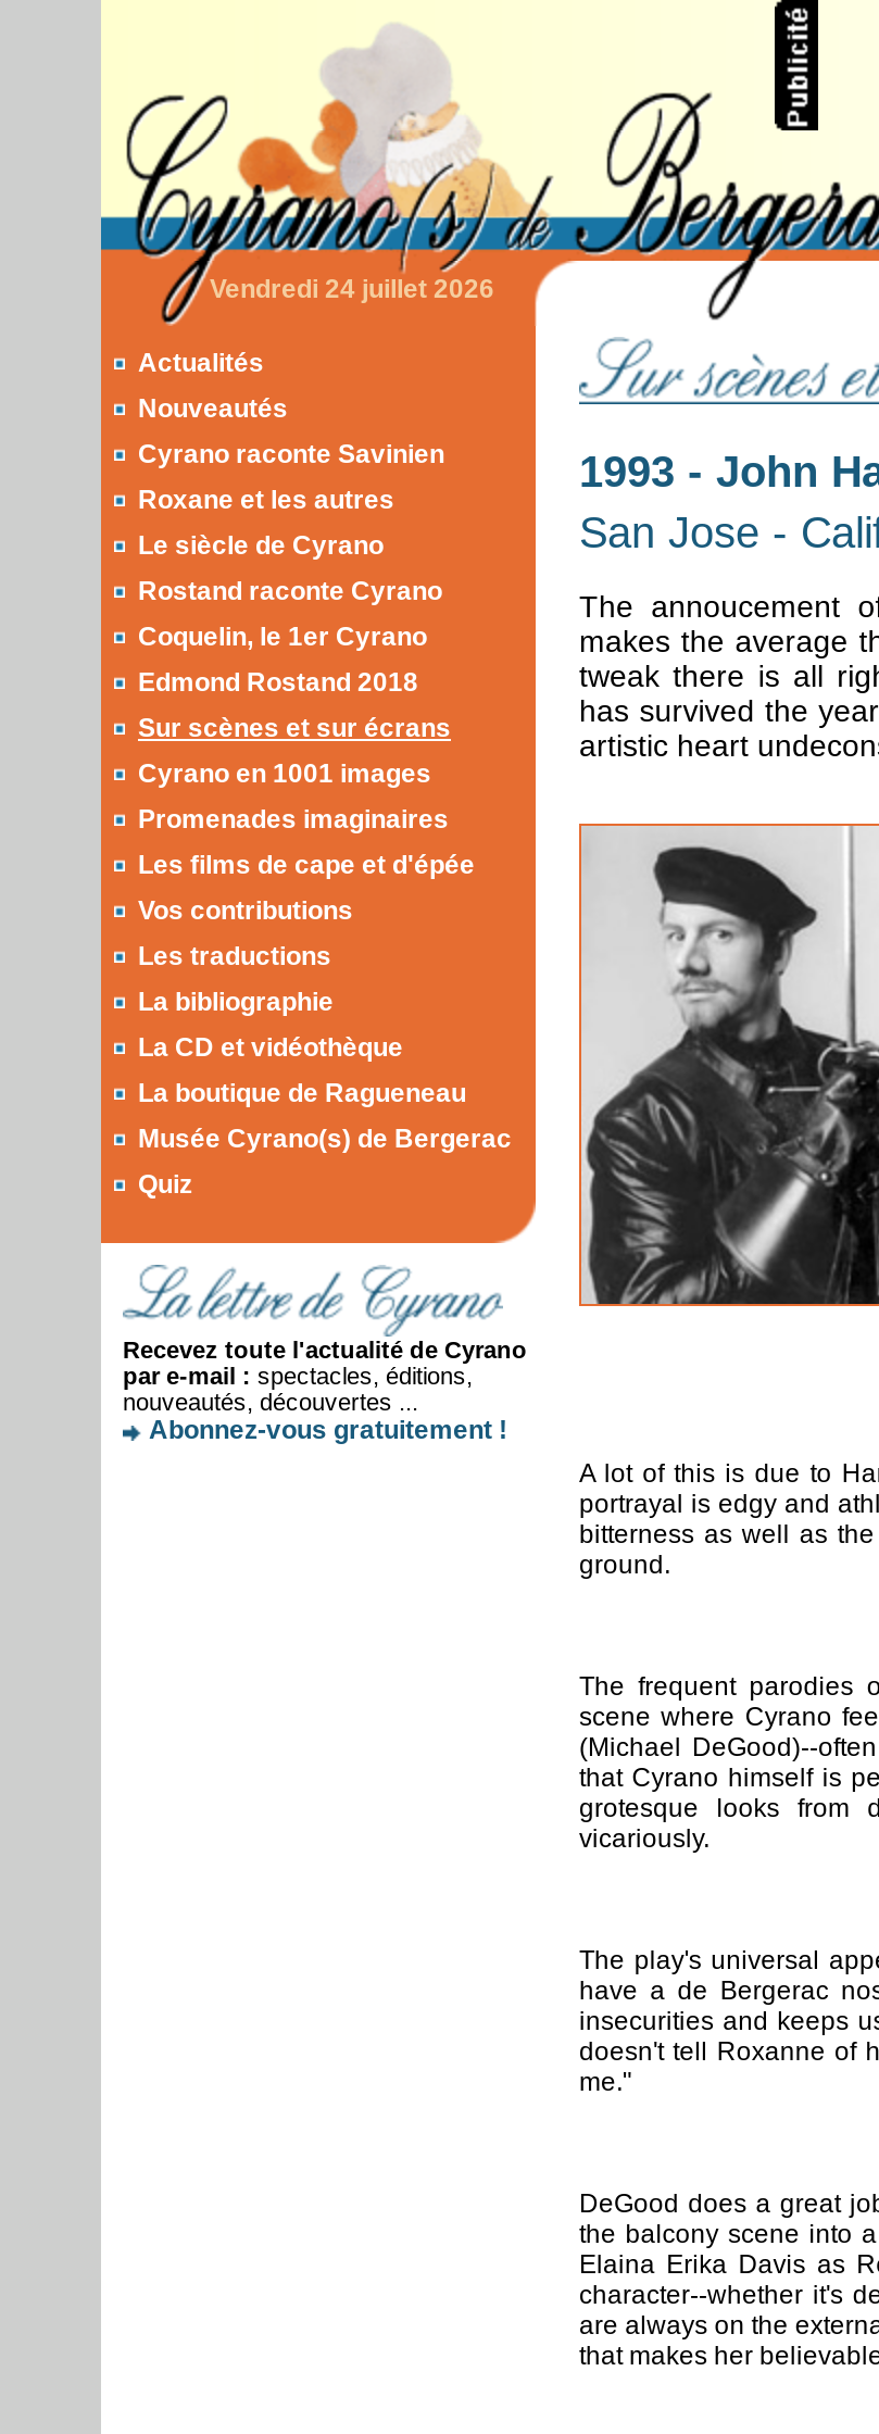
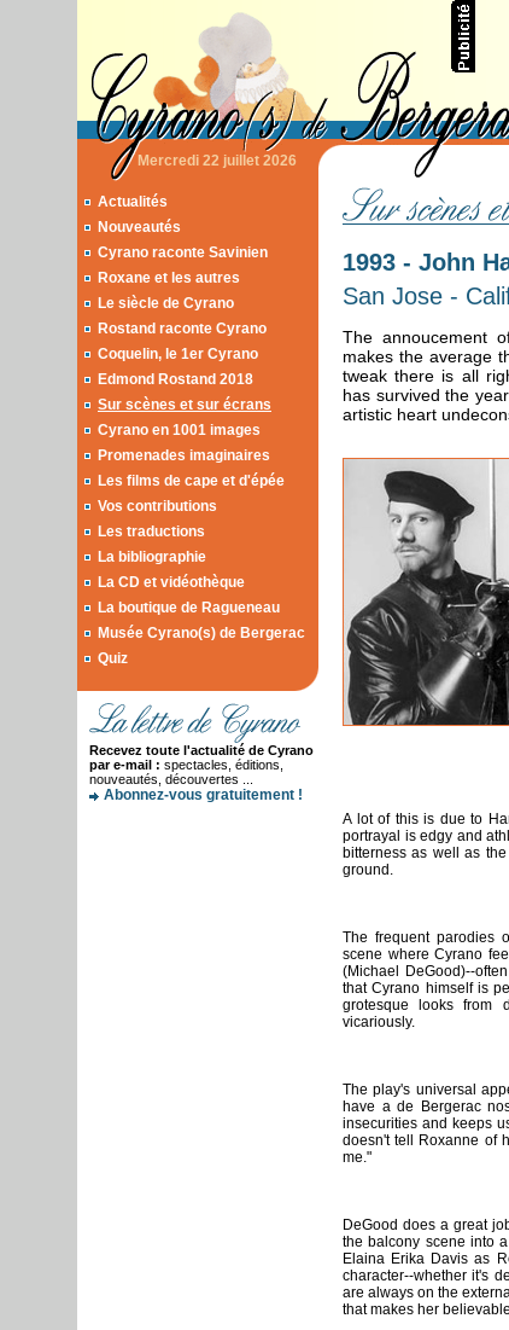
[210,274,494,304] Vendredi 24 juillet 2026 -> [138,152,297,169] Mercredi 22 juillet 2026

